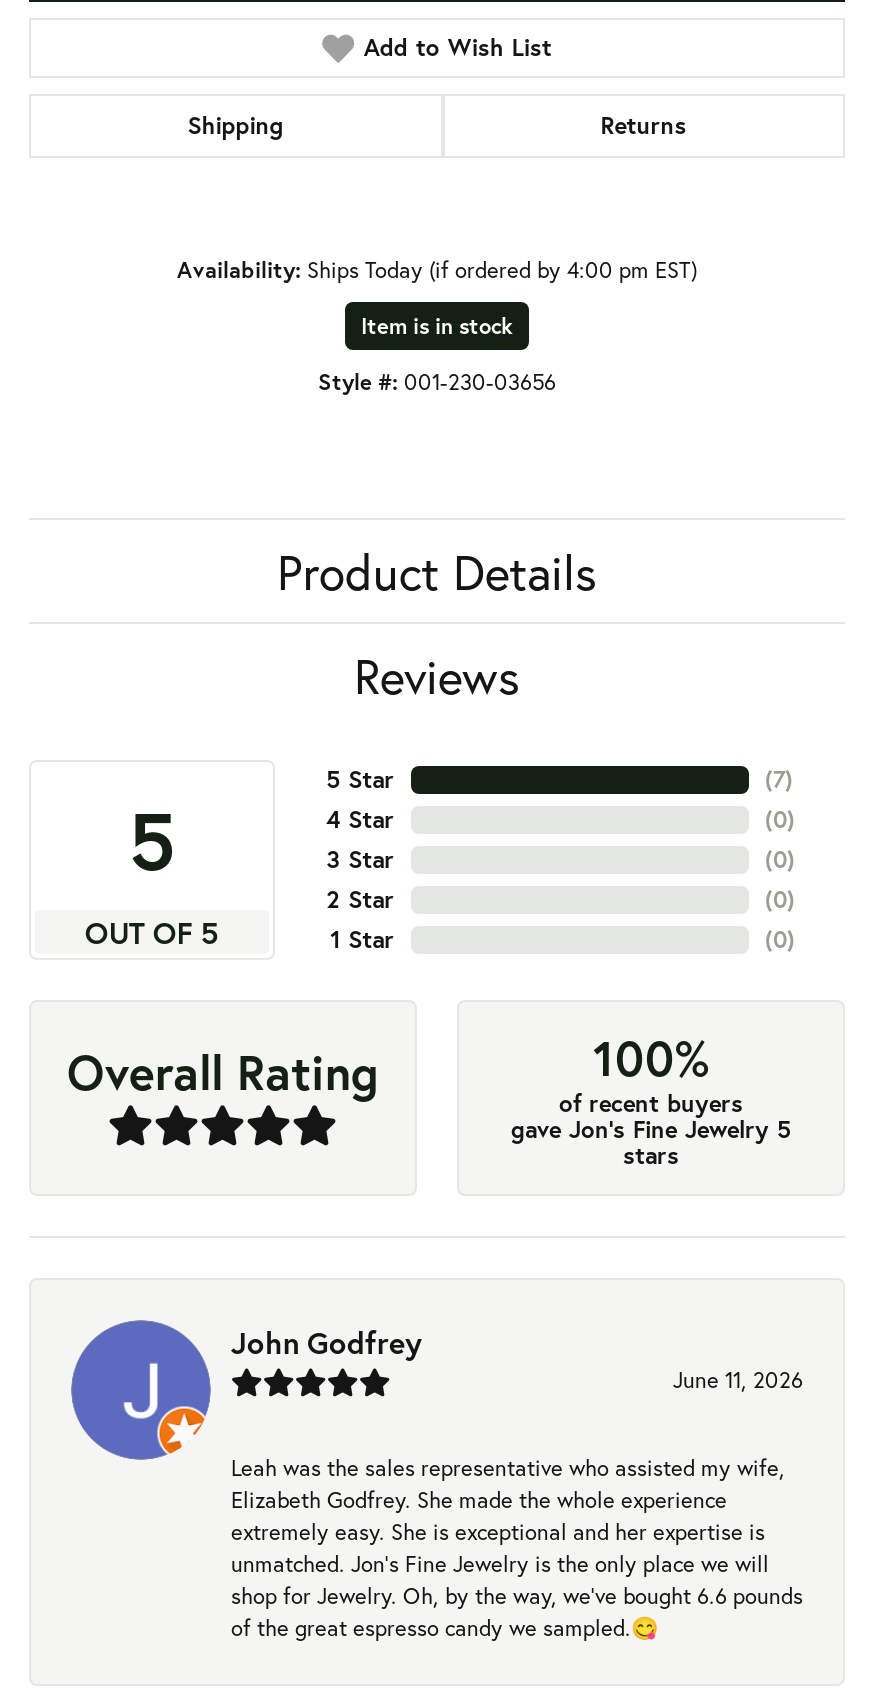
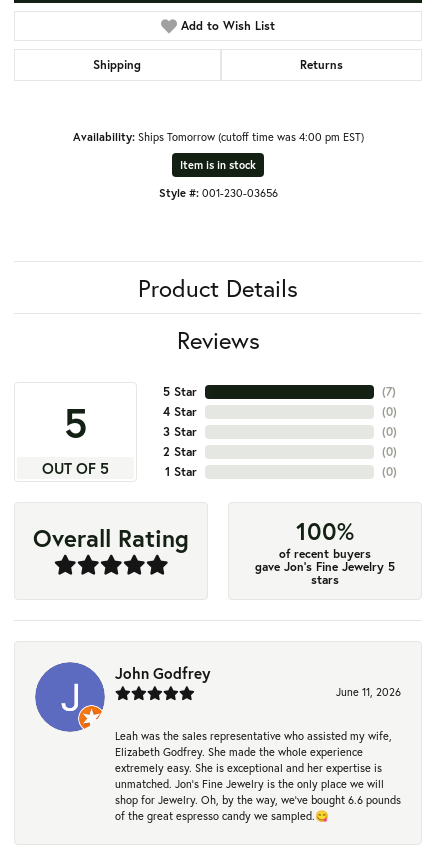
[177,254,697,284] Availability: Ships Today (if ordered by 4:00 pm EST) -> [72,129,363,144] Availability: Ships Tomorrow (cutoff time was 4:00 pm EST)

